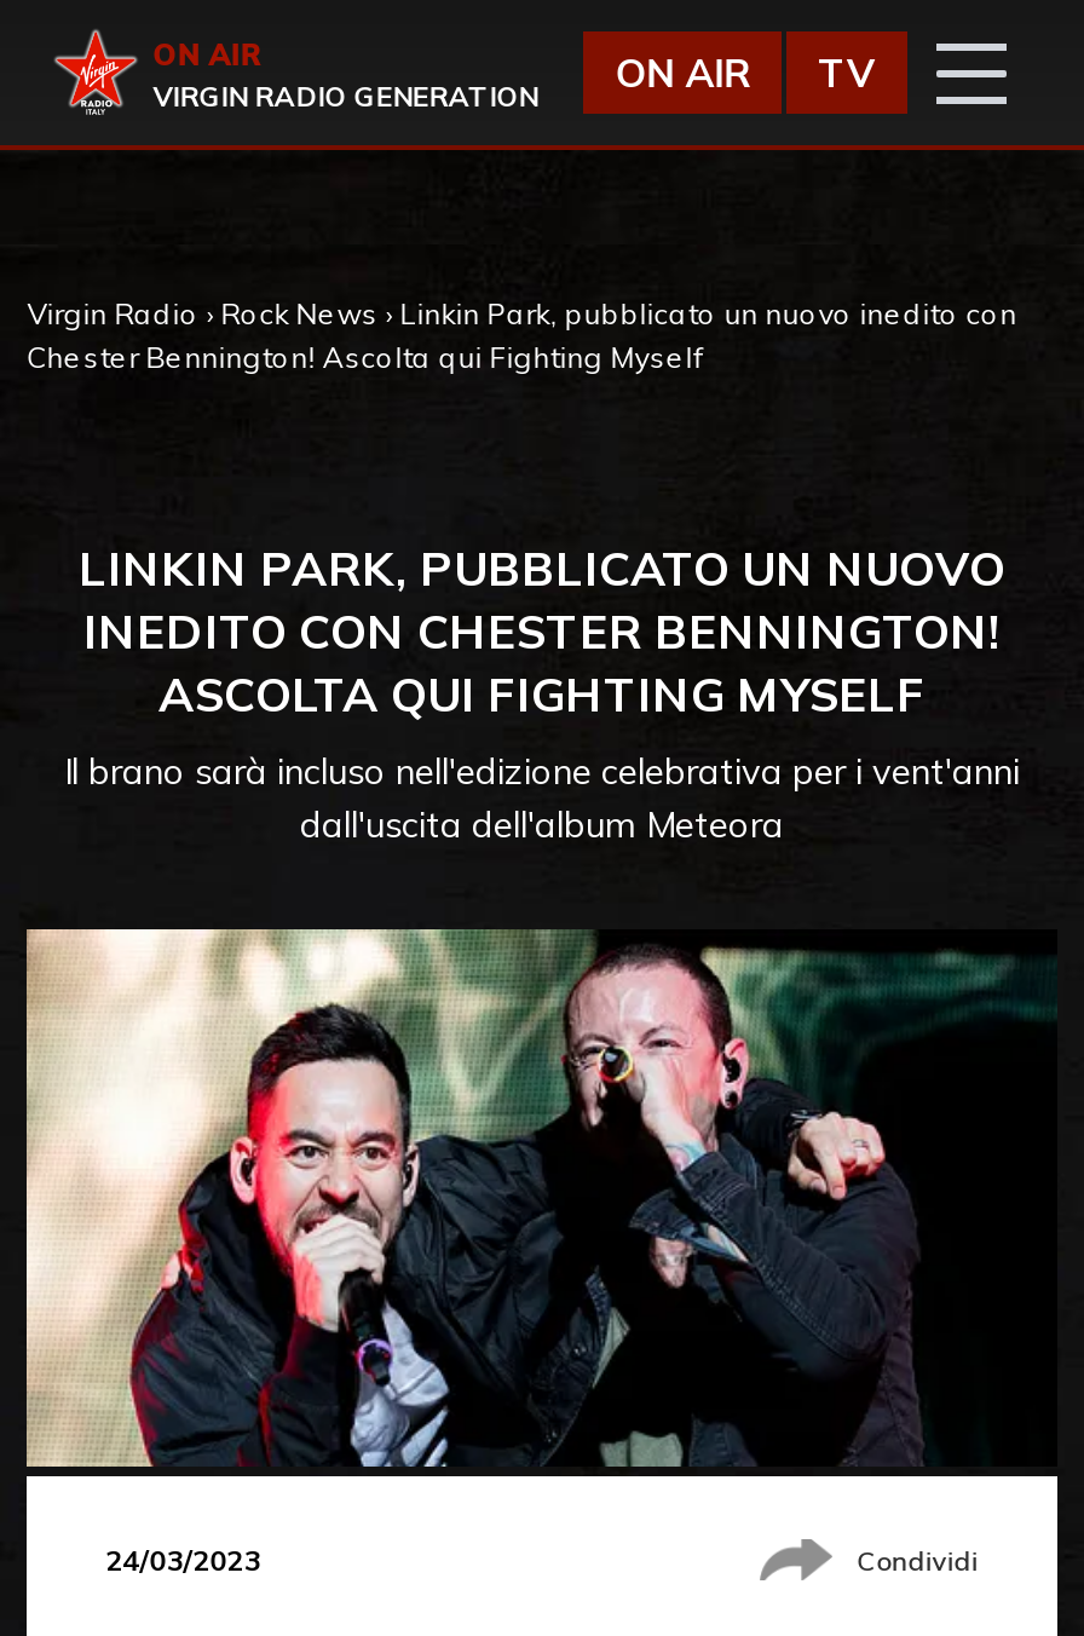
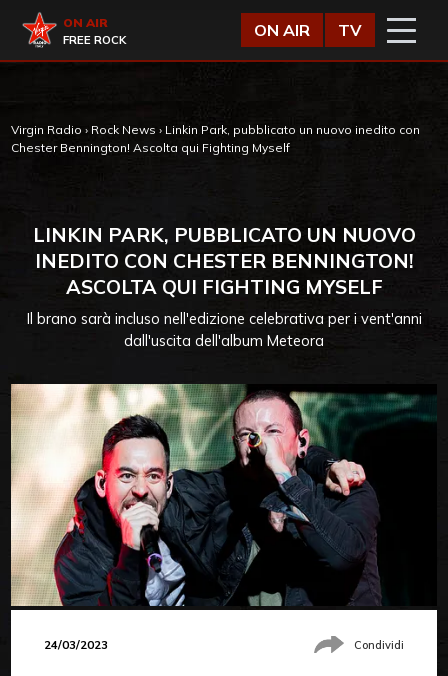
[153,80,538,114] VIRGIN RADIO GENERATION -> [63,33,126,47] FREE ROCK

